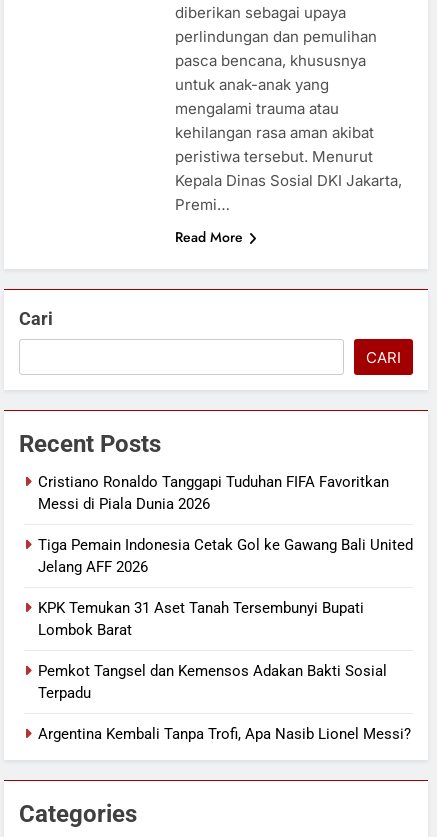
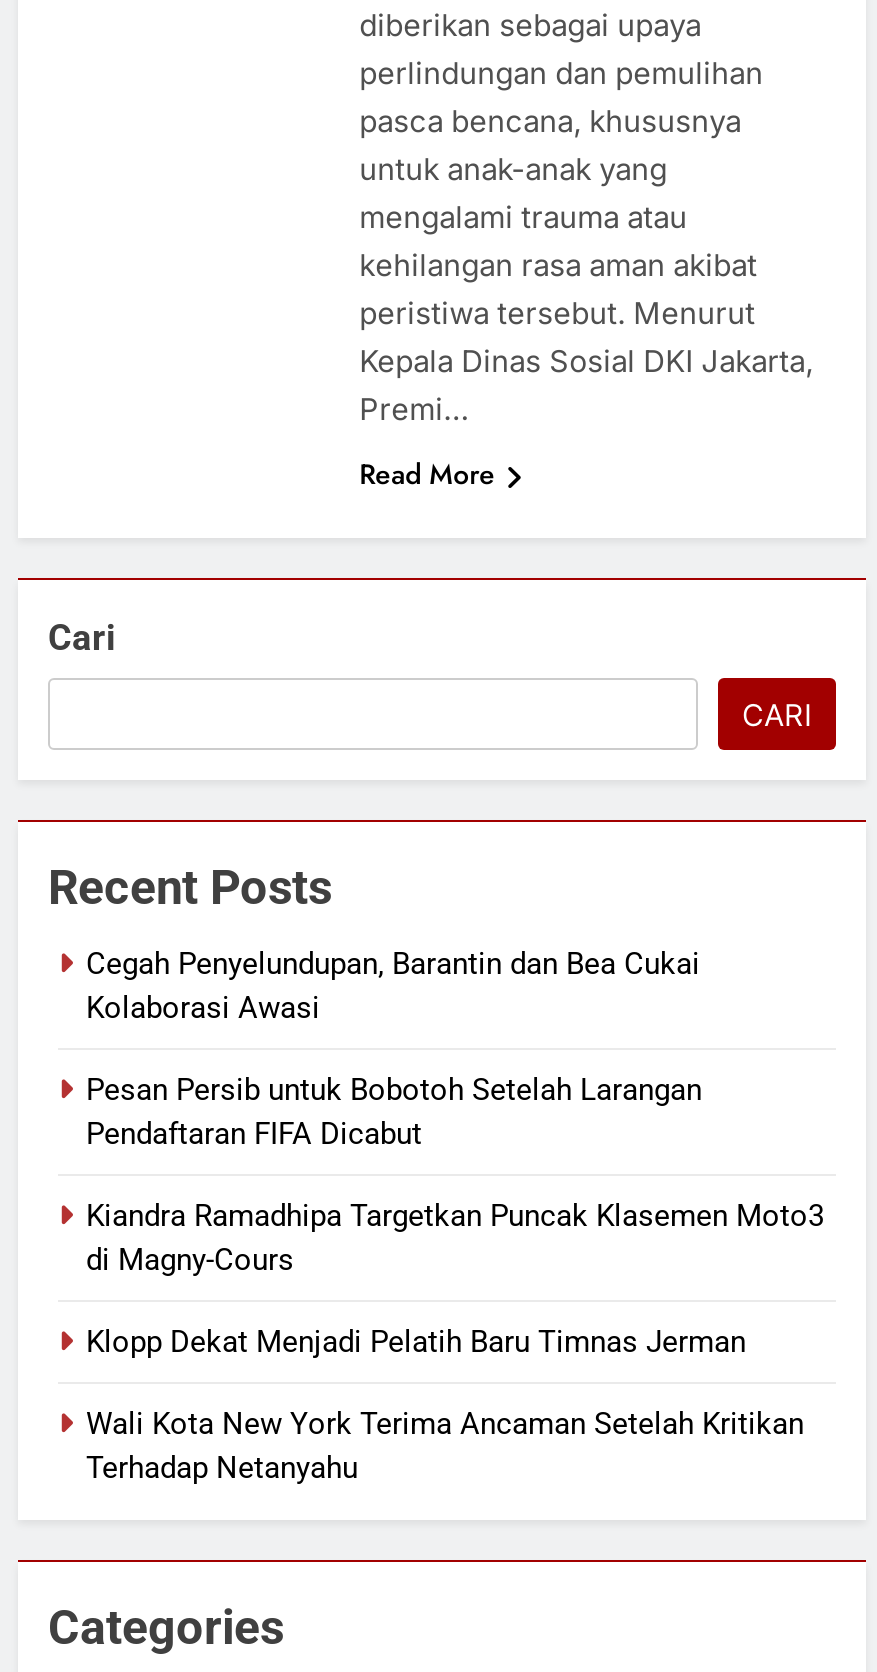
[38,473,389,513] Cristiano Ronaldo Tanggapi Tuduhan FIFA Favoritkan | Messi di Piala Dunia 2026 -> [86,946,700,1026] Cegah Penyelundupan, Barantin dan Bea Cukai | Kolaborasi Awasi
[38,536,413,576] Tiga Pemain Indonesia Cetak Gol ke Gawang Bali United | Jelang AFF 2026 -> [86,1072,702,1152] Pesan Persib untuk Bobotoh Setelah Larangan | Pendaftaran FIFA Dicabut
[38,599,364,639] KPK Temukan 31 Aset Tanah Tersembunyi Bupati | Lombok Barat -> [86,1198,824,1278] Kiandra Ramadhipa Targetkan Puncak Klasemen Moto3 | di Magny-Cours
[38,662,387,702] Pemkot Tangsel dan Kemensos Adakan Bakti Sosial | Terpadu -> [86,1324,746,1360] Klopp Dekat Menjadi Pelatih Baru Timnas Jerman
[38,725,411,743] Argentina Kembali Tanpa Trofi, Apa Nasib Lionel Messi? -> [86,1406,804,1486] Wali Kota New York Terima Ancaman Setelah Kritikan | Terhadap Netanyahu

